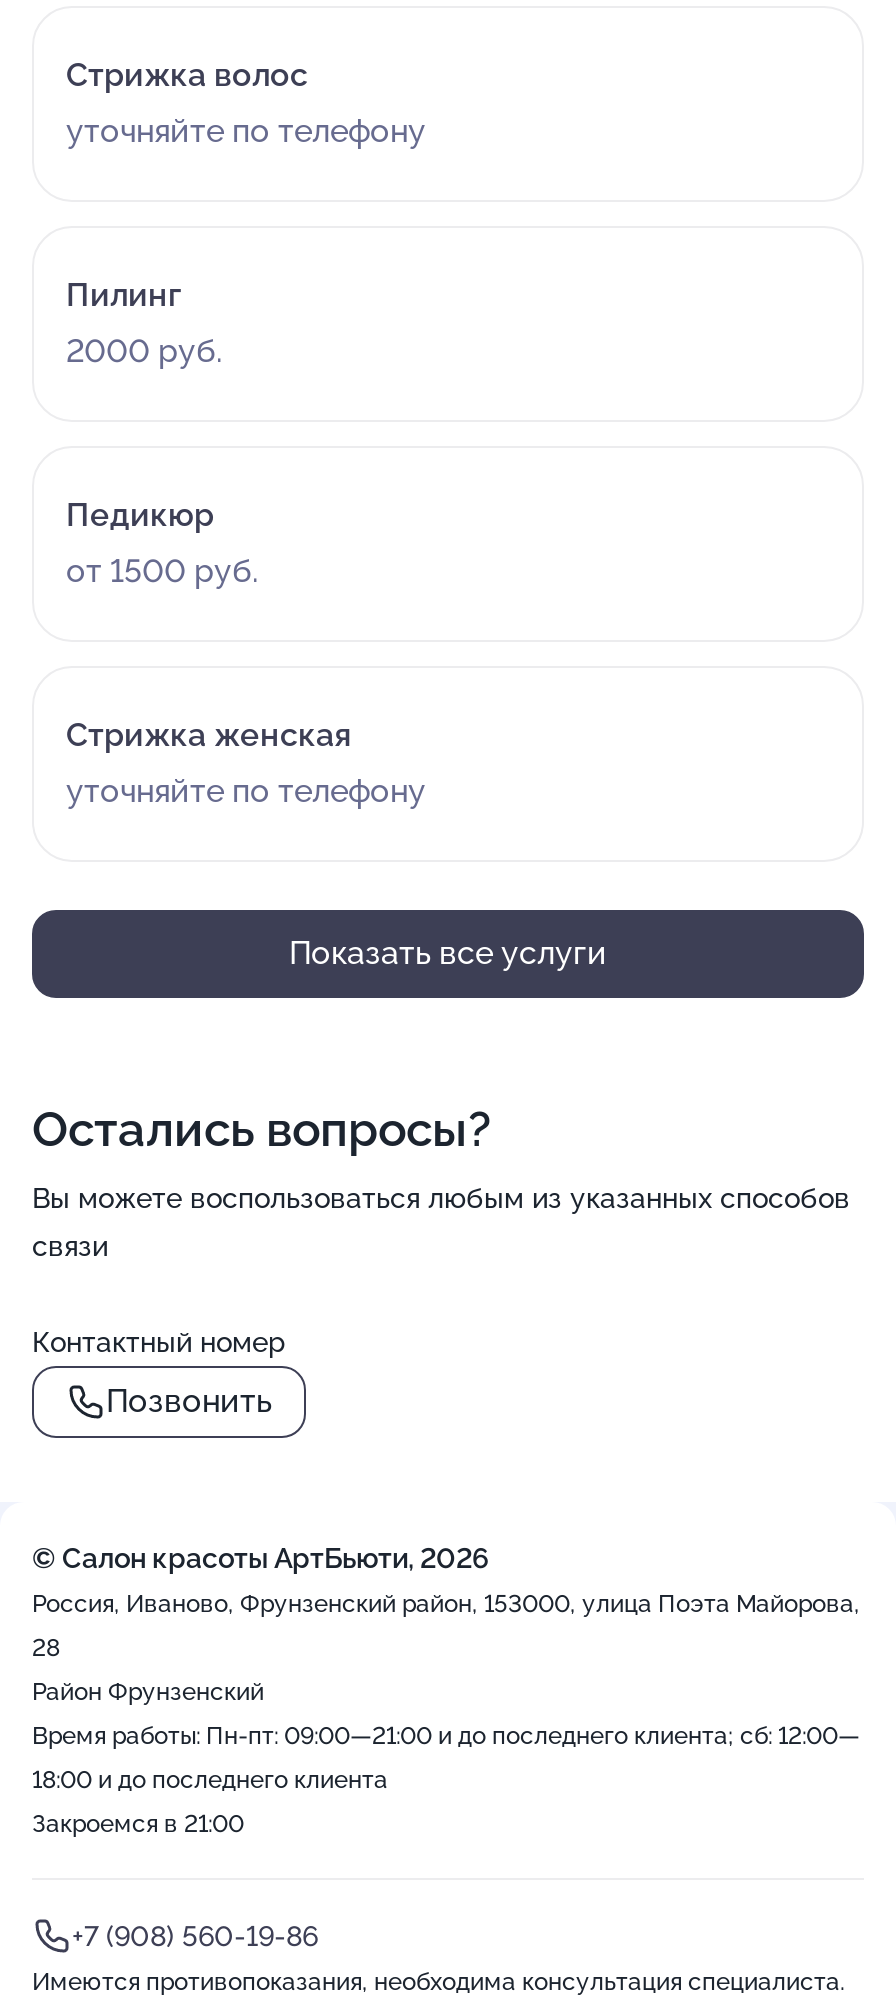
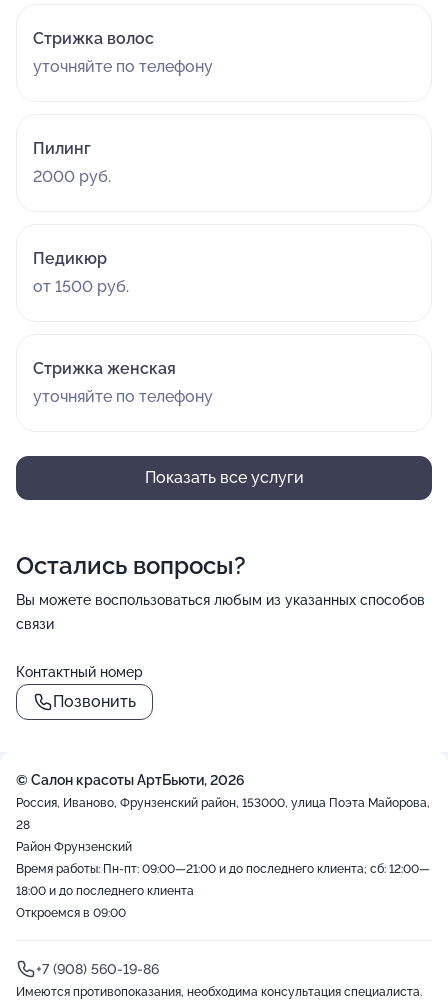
[32,1810,244,1838] Закроемся в 21:00 -> [16,906,126,920] Откроемся в 09:00

